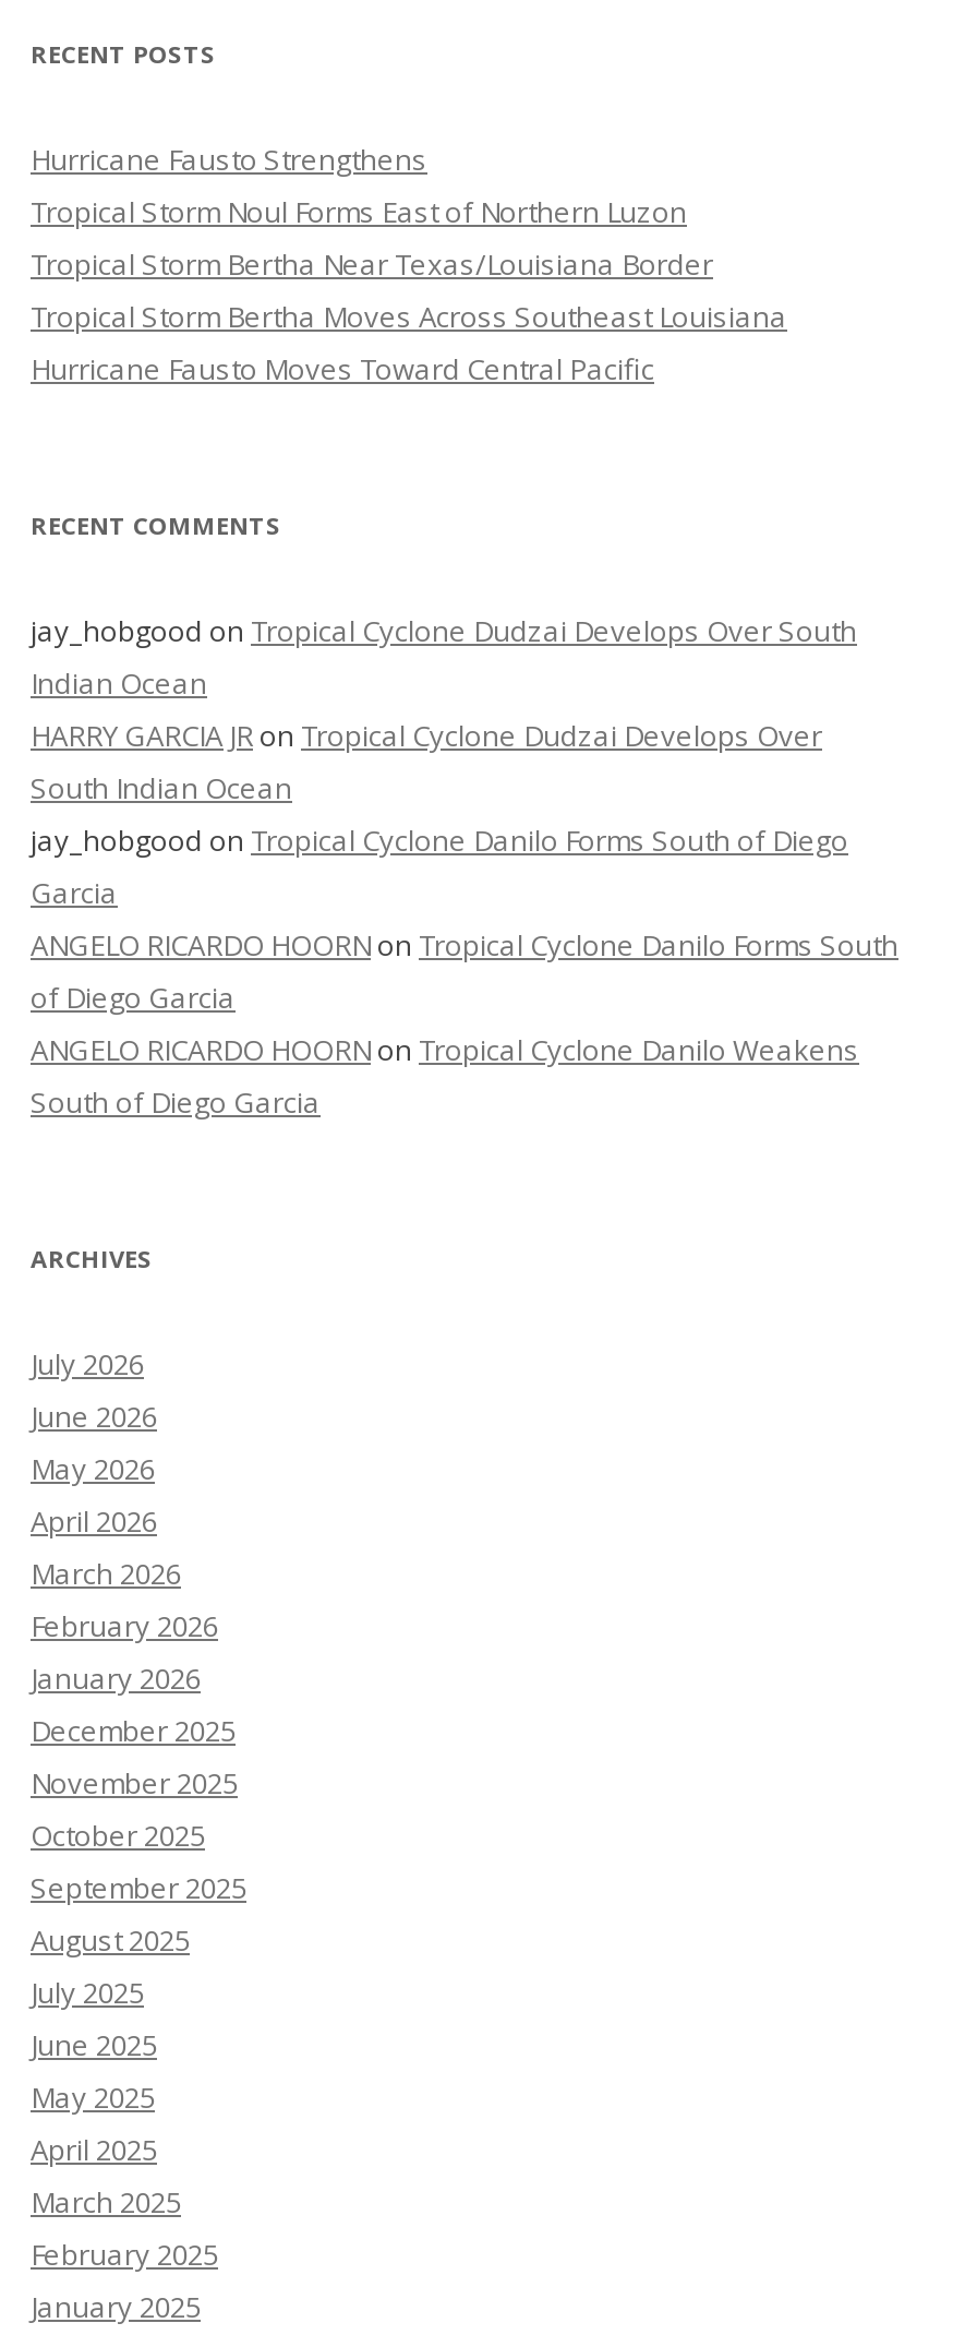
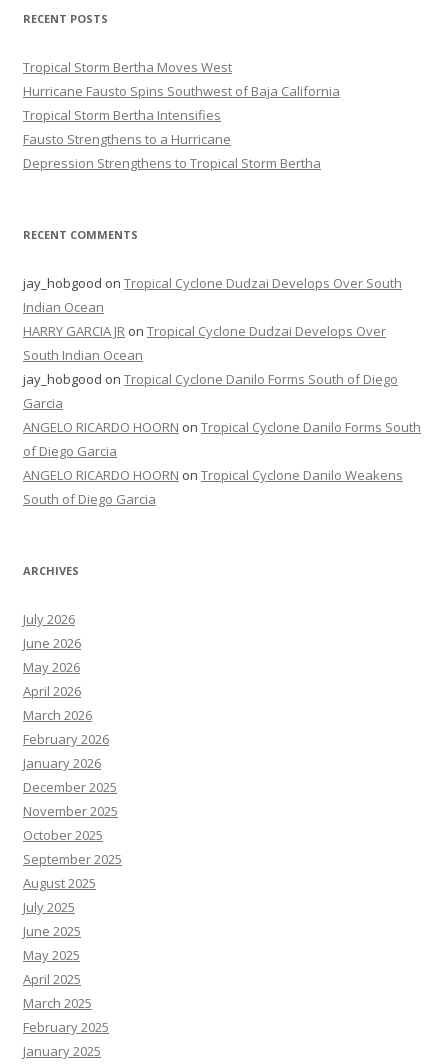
[31,140,787,388] Hurricane Fausto Strengthens | Tropical Storm Noul Forms East of Northern Luzon | Tropical Storm Bertha Near Texas/Louisiana Border | Tropical Storm Bertha Moves Across Southeast Louisiana | Hurricane Fausto Moves Toward Central Pacific -> [23,58,340,172] Tropical Storm Bertha Moves West | Hurricane Fausto Spins Southwest of Baja California | Tropical Storm Bertha Intensifies | Fausto Strengthens to a Hurricane | Depression Strengthens to Tropical Storm Bertha

